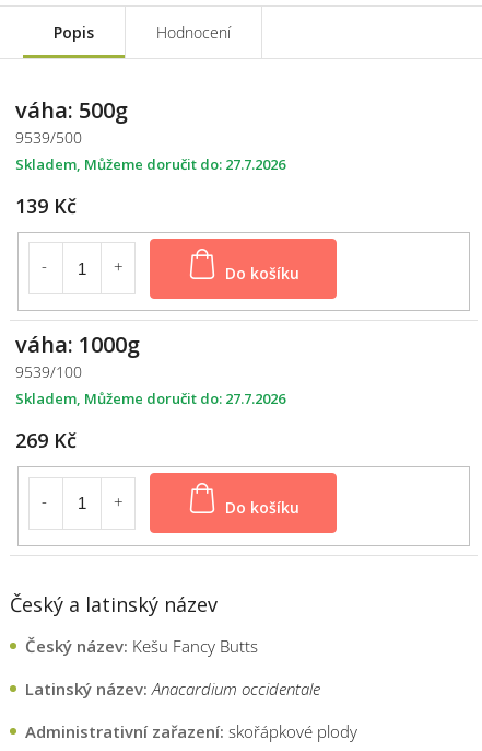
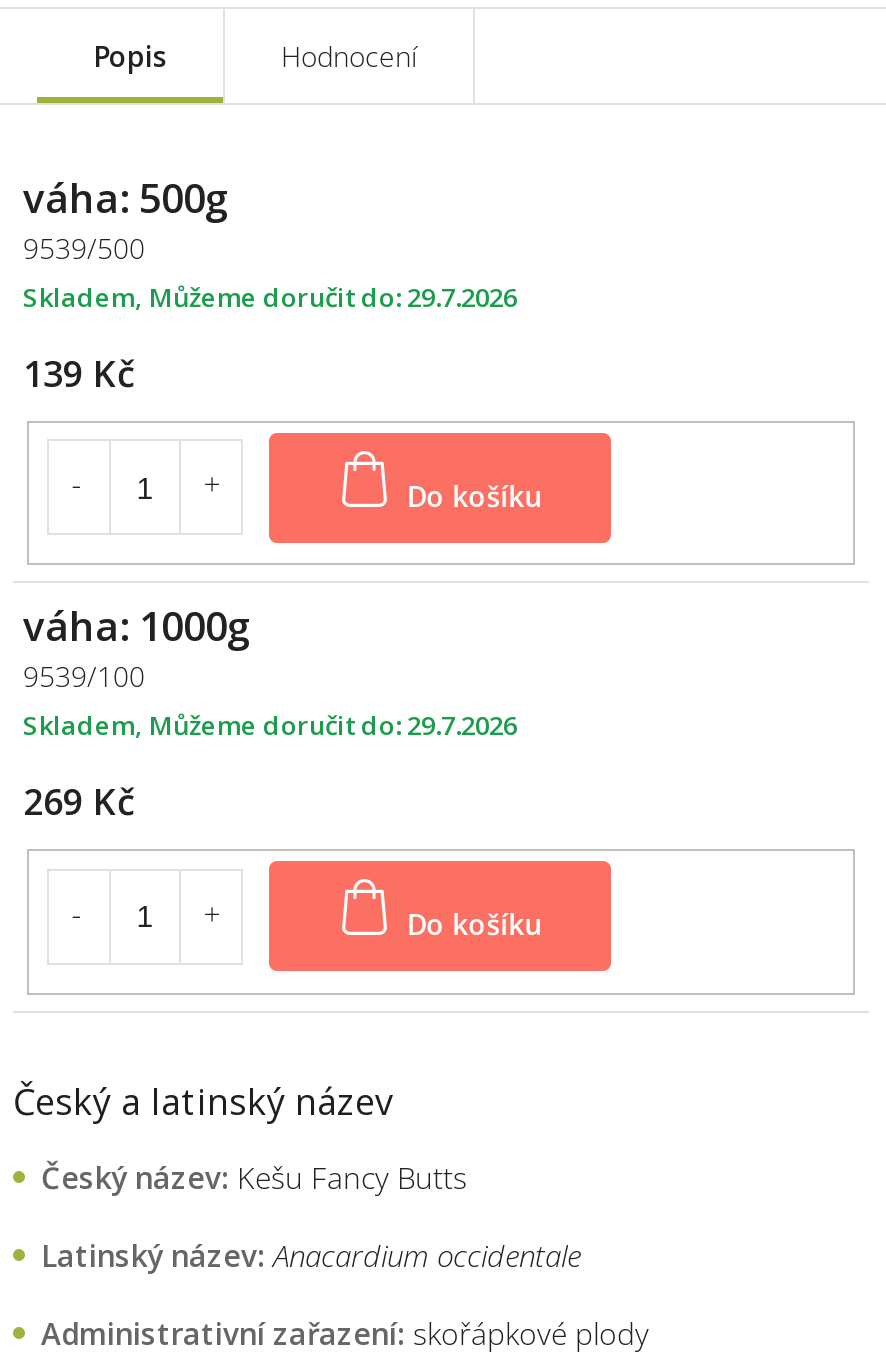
[225,154,285,174] 27.7.2026 -> [407,279,517,315] 29.7.2026
[225,389,285,409] 27.7.2026 -> [407,708,517,744] 29.7.2026

